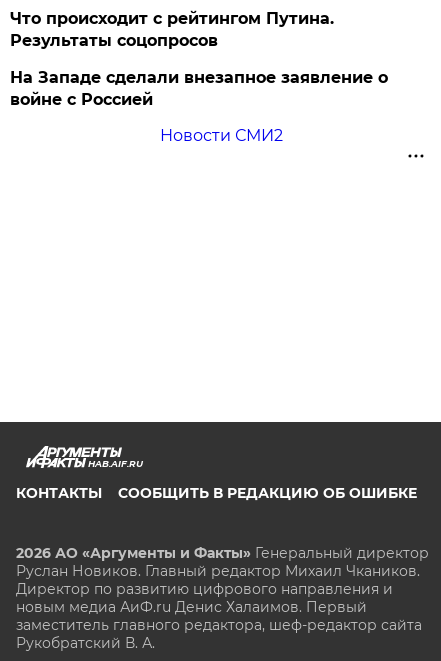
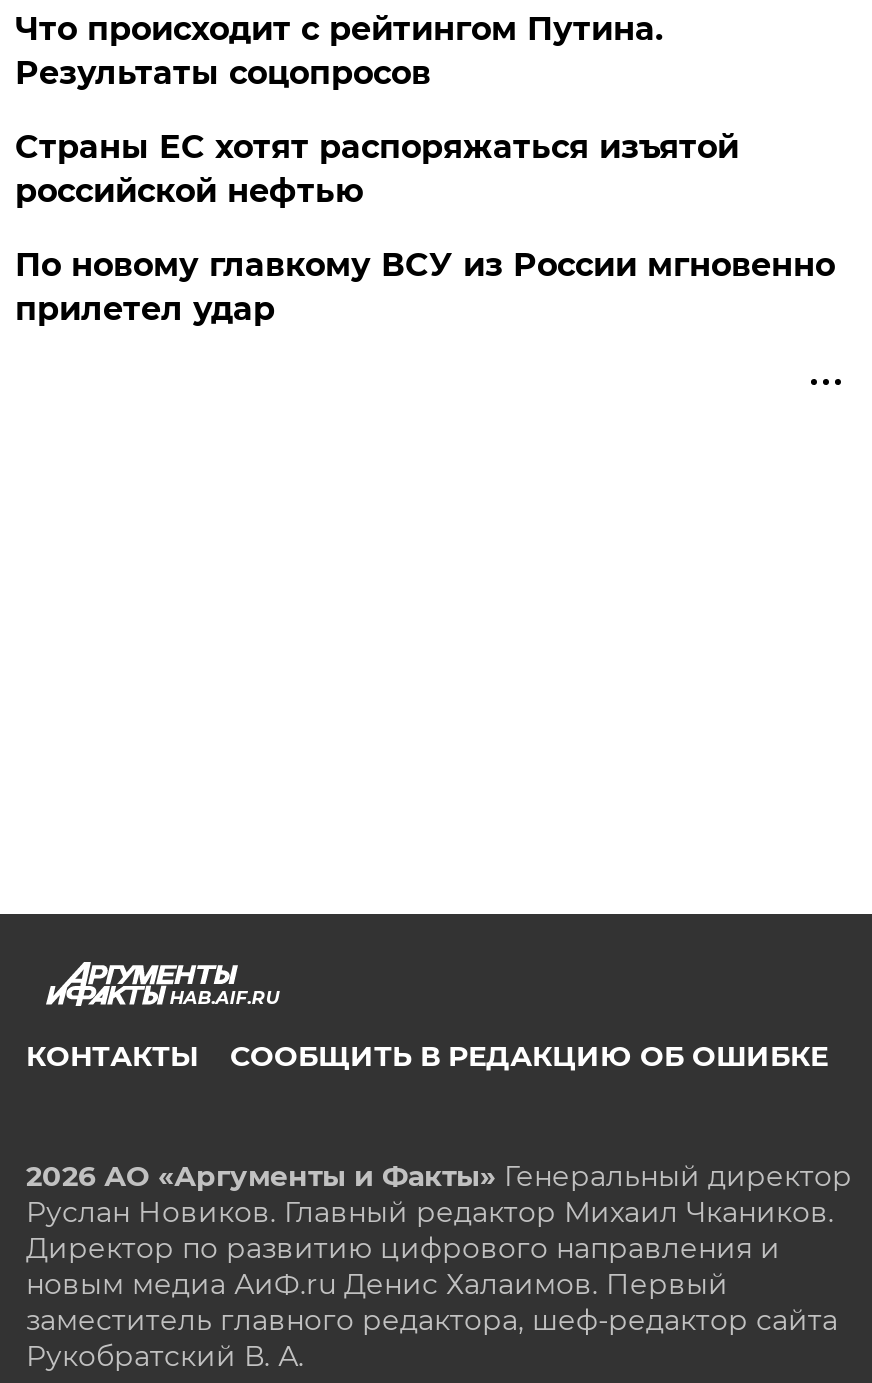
[10,68,388,109] На Западе сделали внезапное заявление о | войне с Россией -> [15,128,739,210] Страны ЕС хотят распоряжаться изъятой | российской нефтью
[160,126,283,145] Новости СМИ2 -> [15,246,835,328] По новому главкому ВСУ из России мгновенно | прилетел удар

